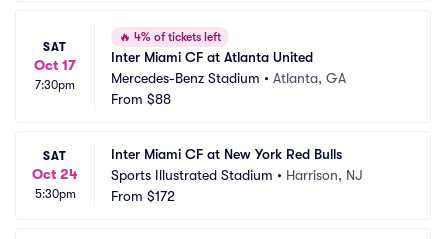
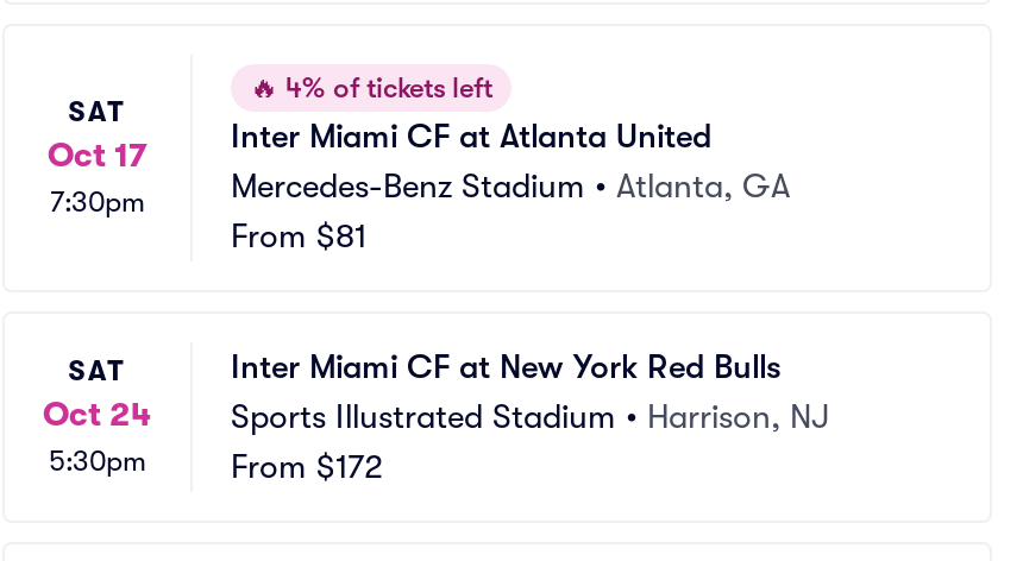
[111,91,171,107] From $88 -> [231,216,366,254] From $81

